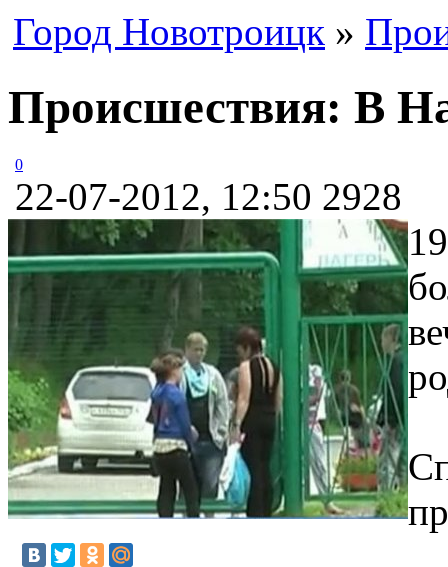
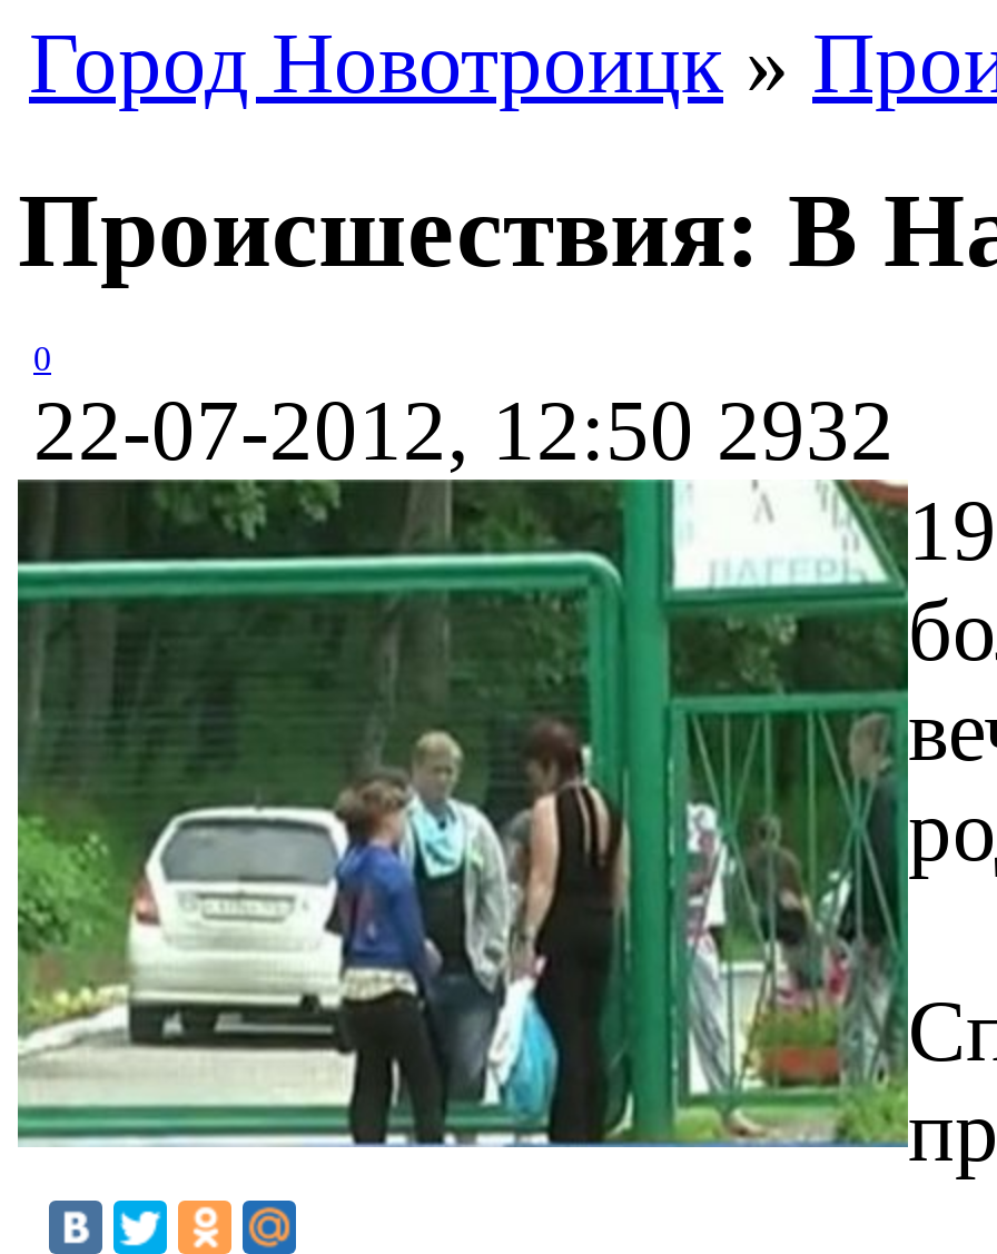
[15,175,402,218] 22-07-2012, 12:50 2928 -> [33,381,895,477] 22-07-2012, 12:50 2932

